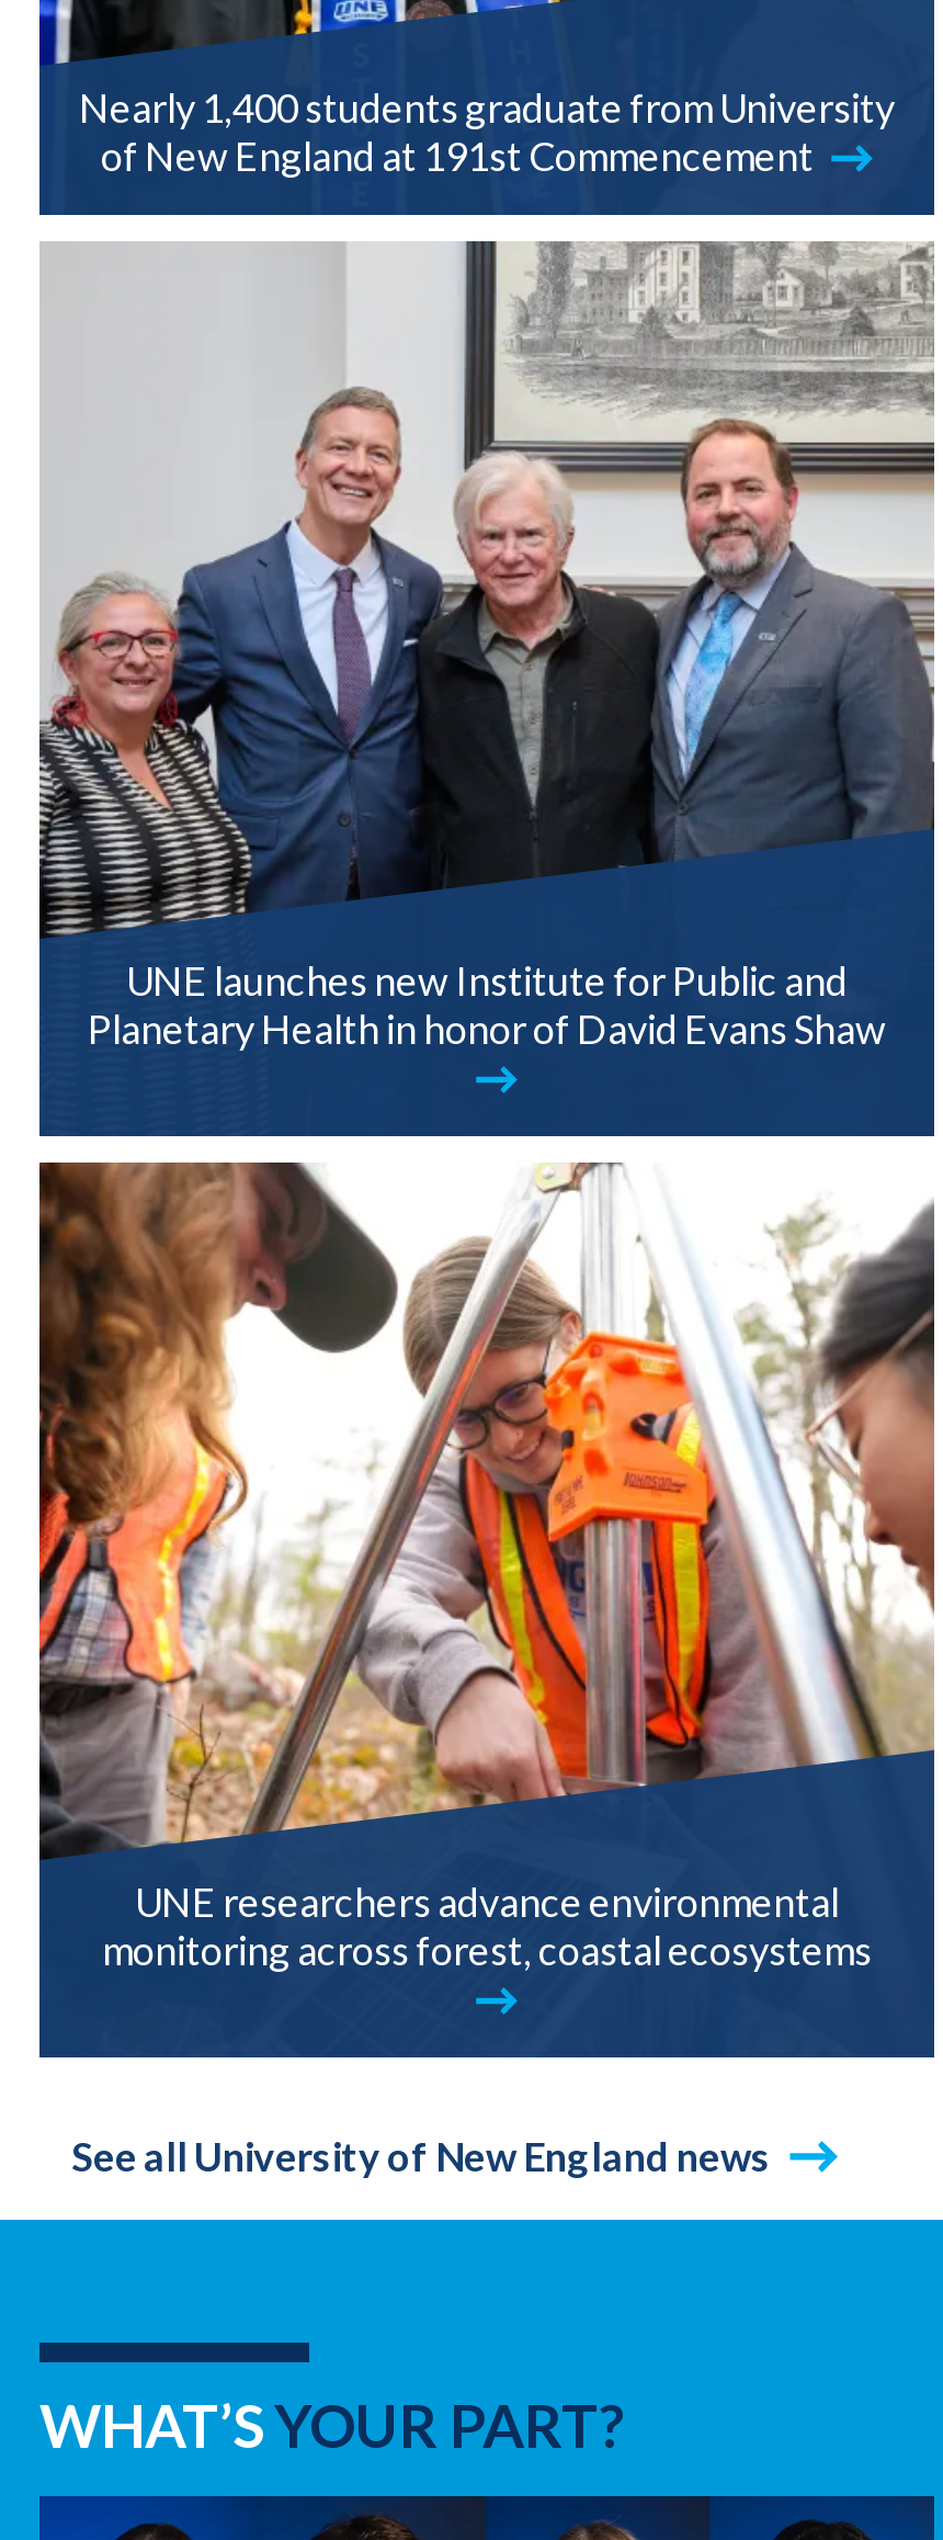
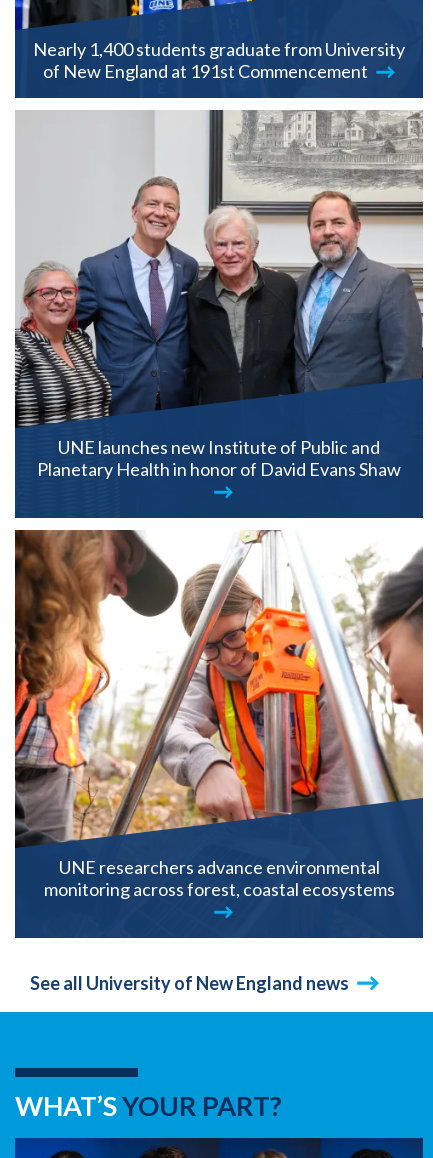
[126,955,848,1003] UNE launches new Institute for Public and -> [58,435,380,457] UNE launches new Institute of Public and

